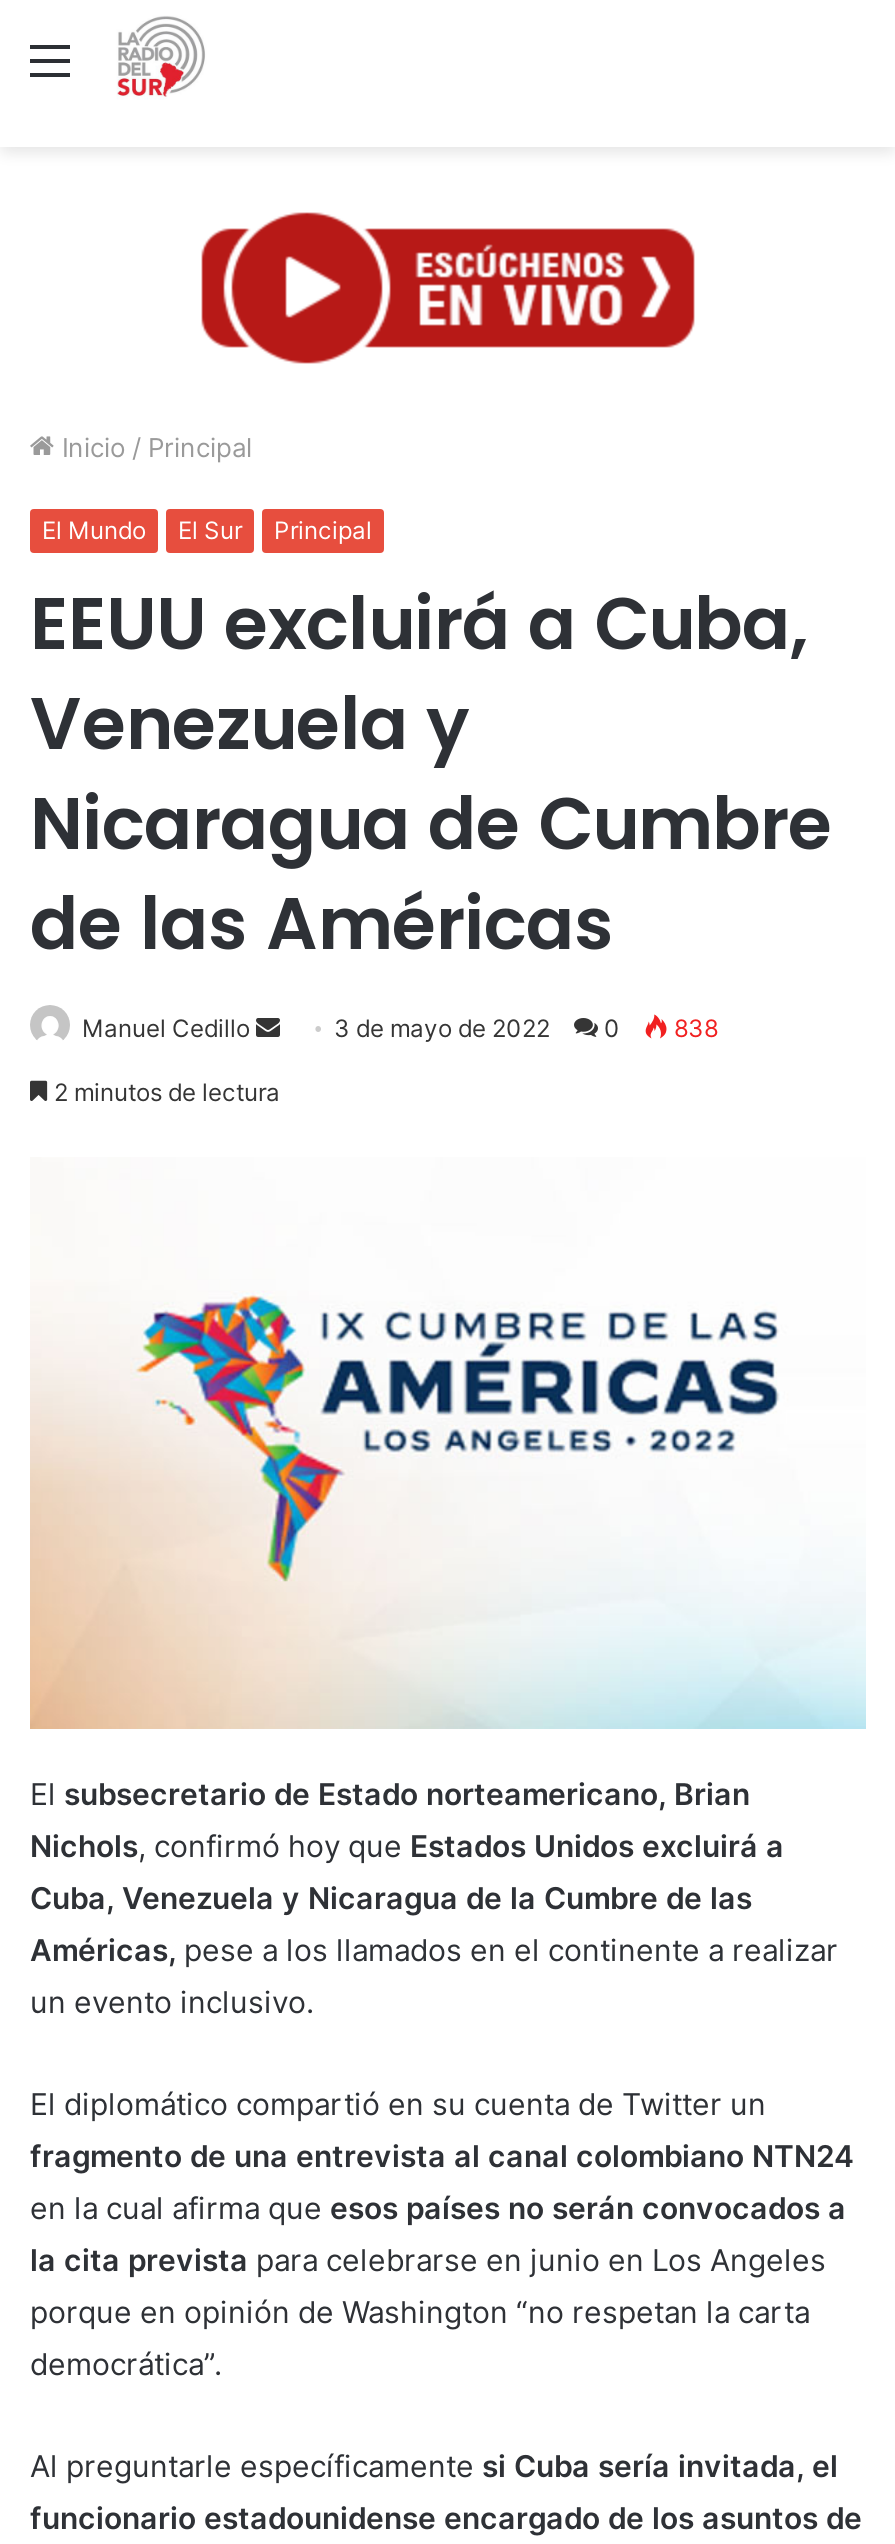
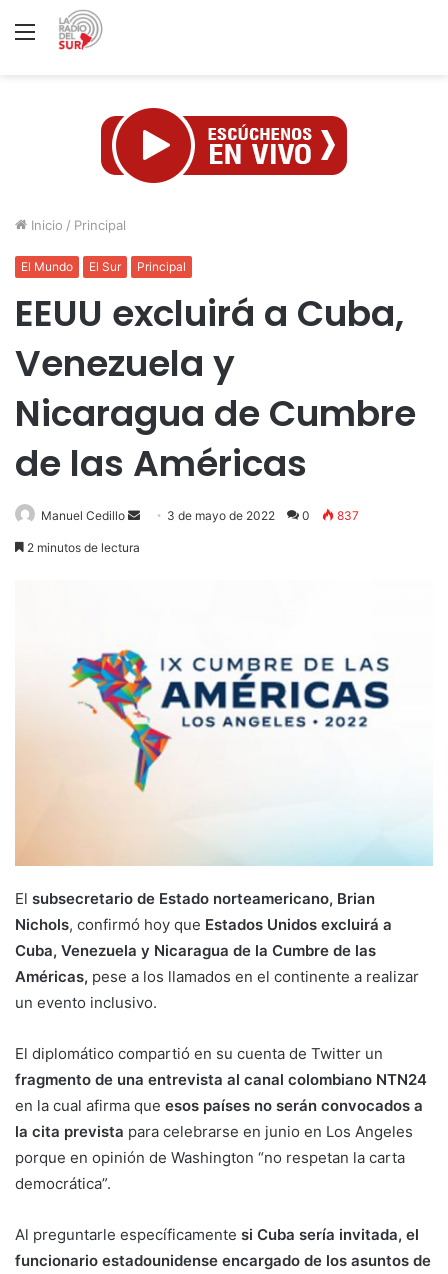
[668,1013,718,1043] 838 -> [334,508,359,523] 837

